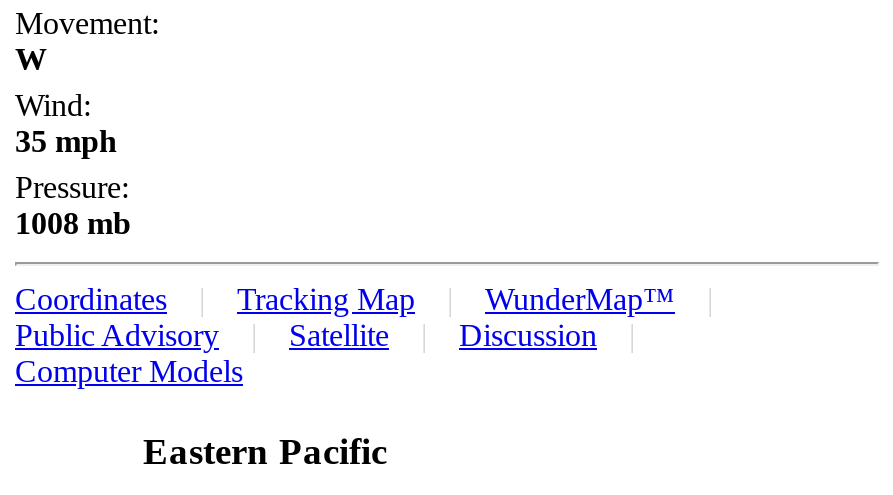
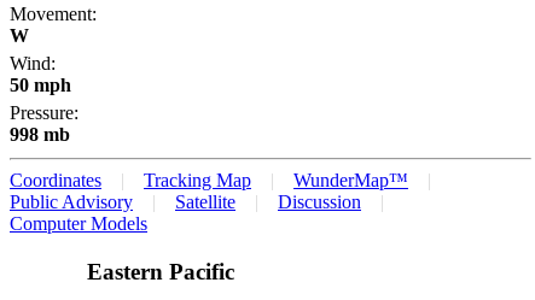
[15,125,117,159] 35 mph -> [10,75,71,96] 50 mph
[15,207,131,241] 1008 mb -> [10,125,70,145] 998 mb

